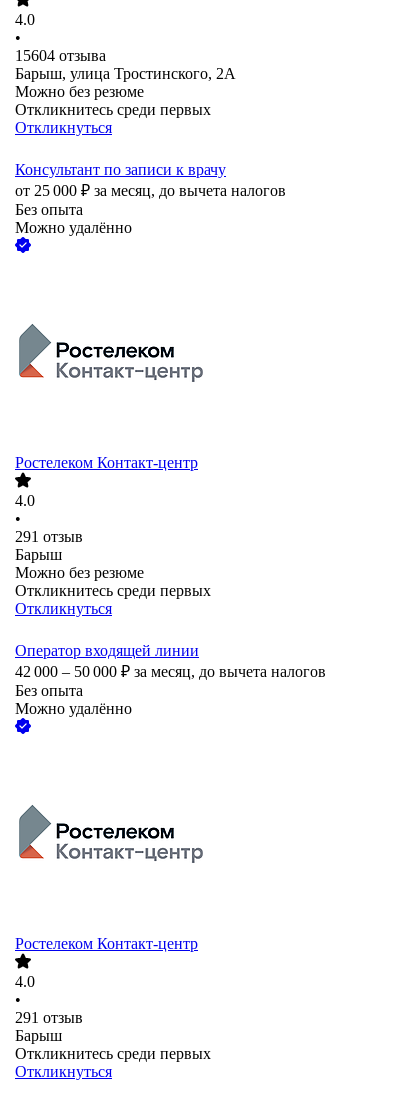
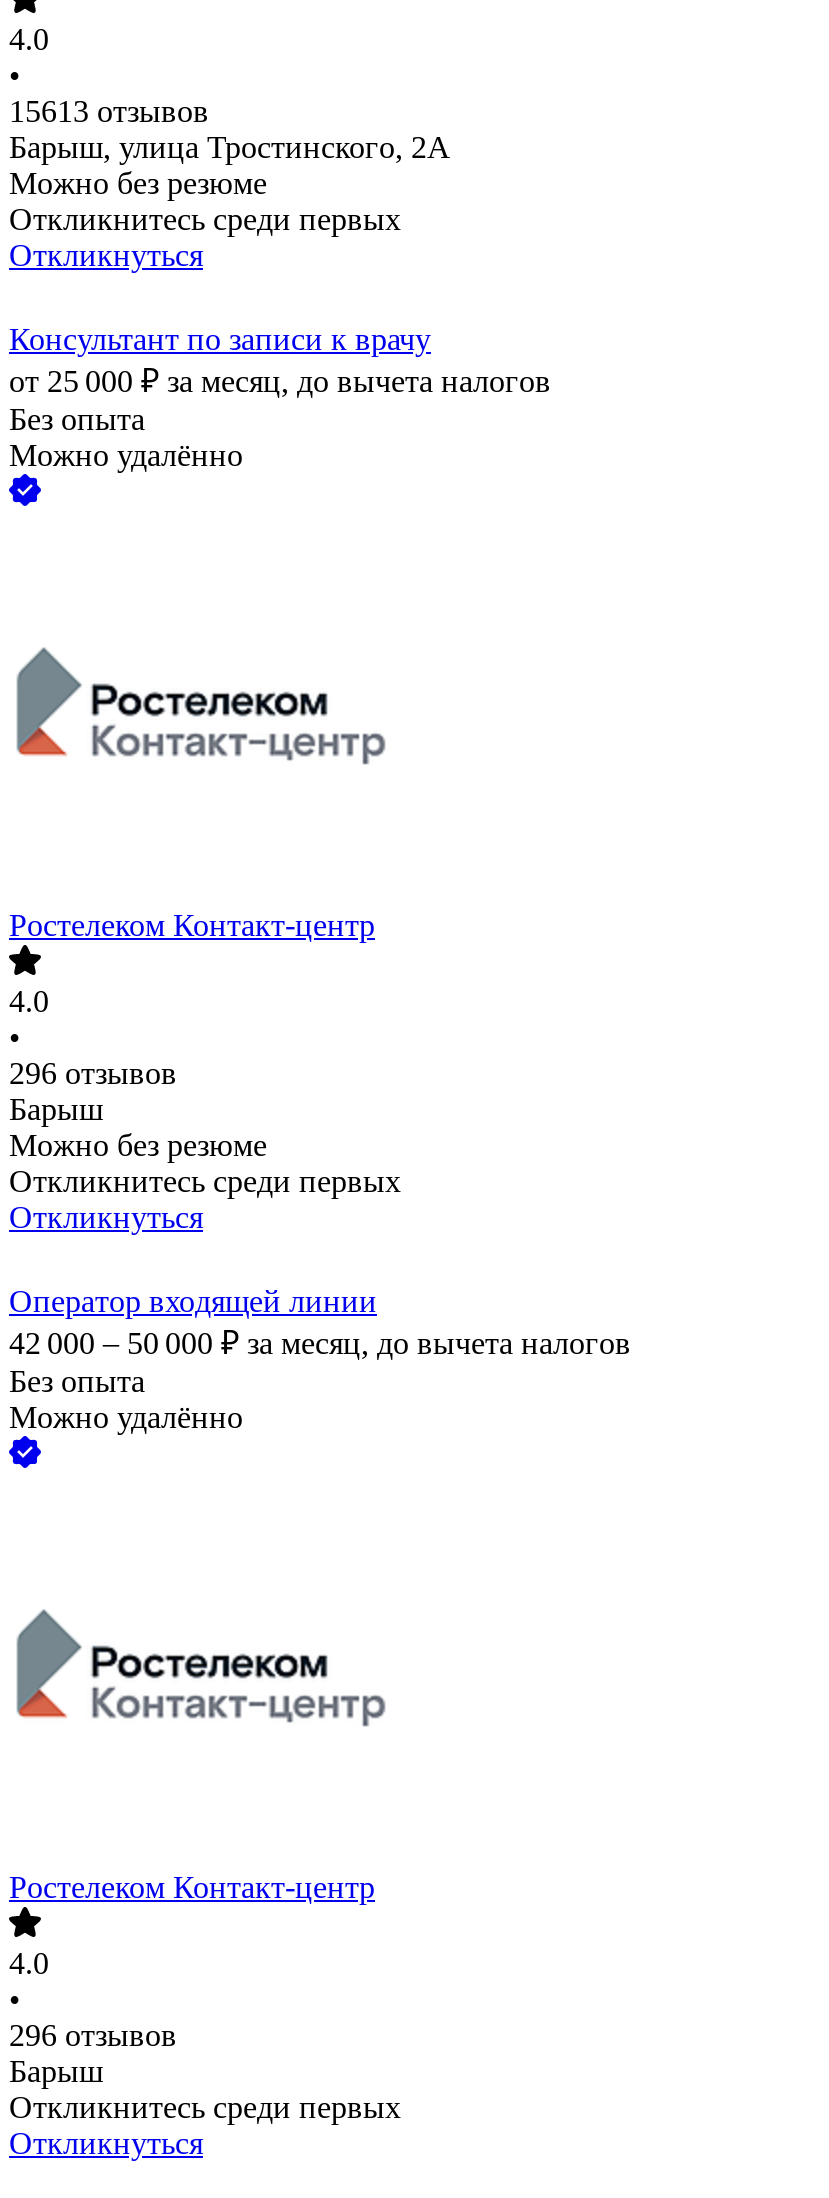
[15,47,106,64] 15604 отзыва -> [9,95,209,129] 15613 отзывов
[15,528,83,545] 291 отзыв -> [9,1057,177,1091] 296 отзывов
[15,1009,83,1026] 291 отзыв -> [9,2019,177,2053] 296 отзывов

